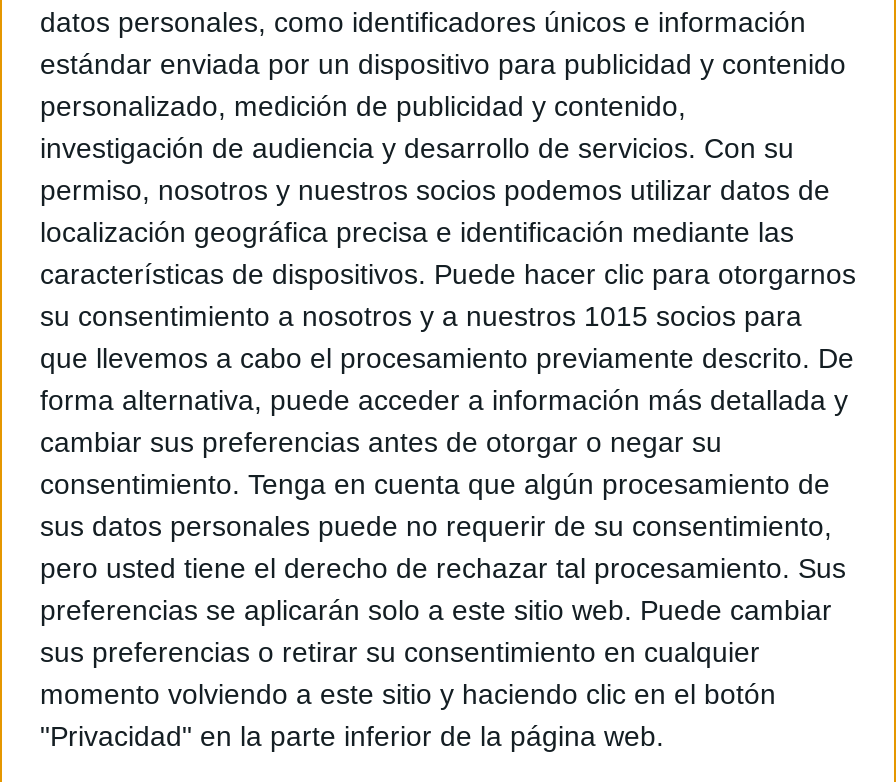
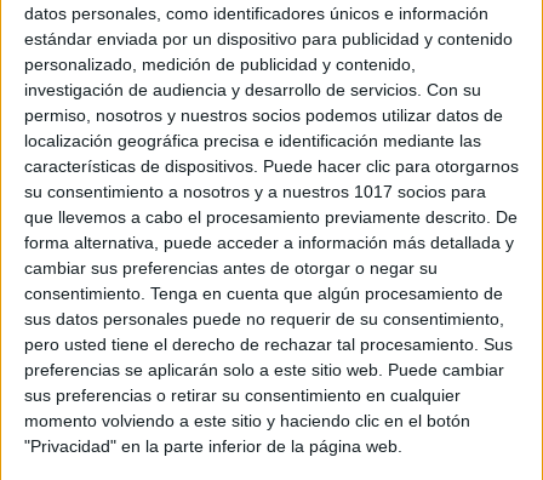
[40,301,802,333] su consentimiento a nosotros y a nuestros 1015 socios para -> [24,182,486,202] su consentimiento a nosotros y a nuestros 1017 socios para

